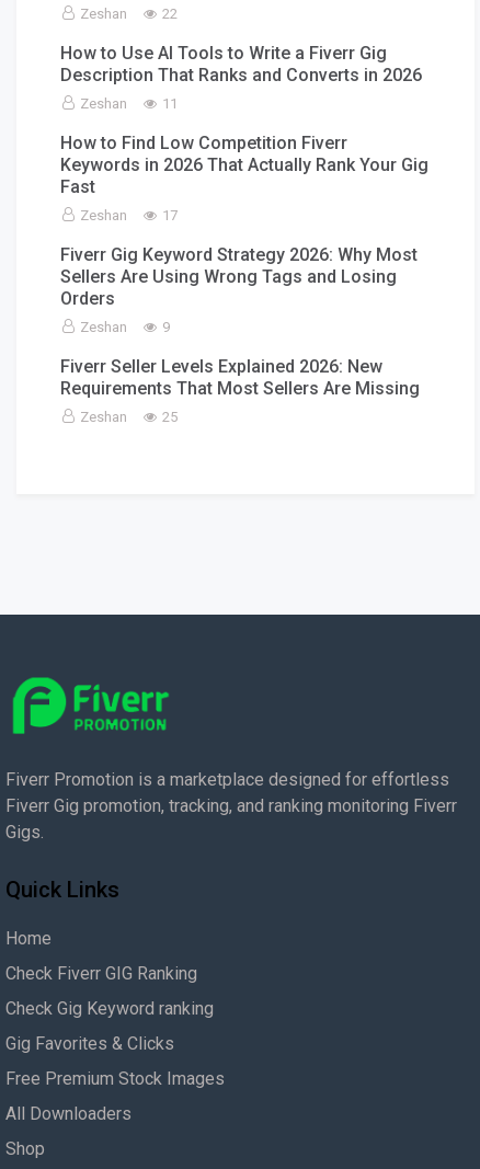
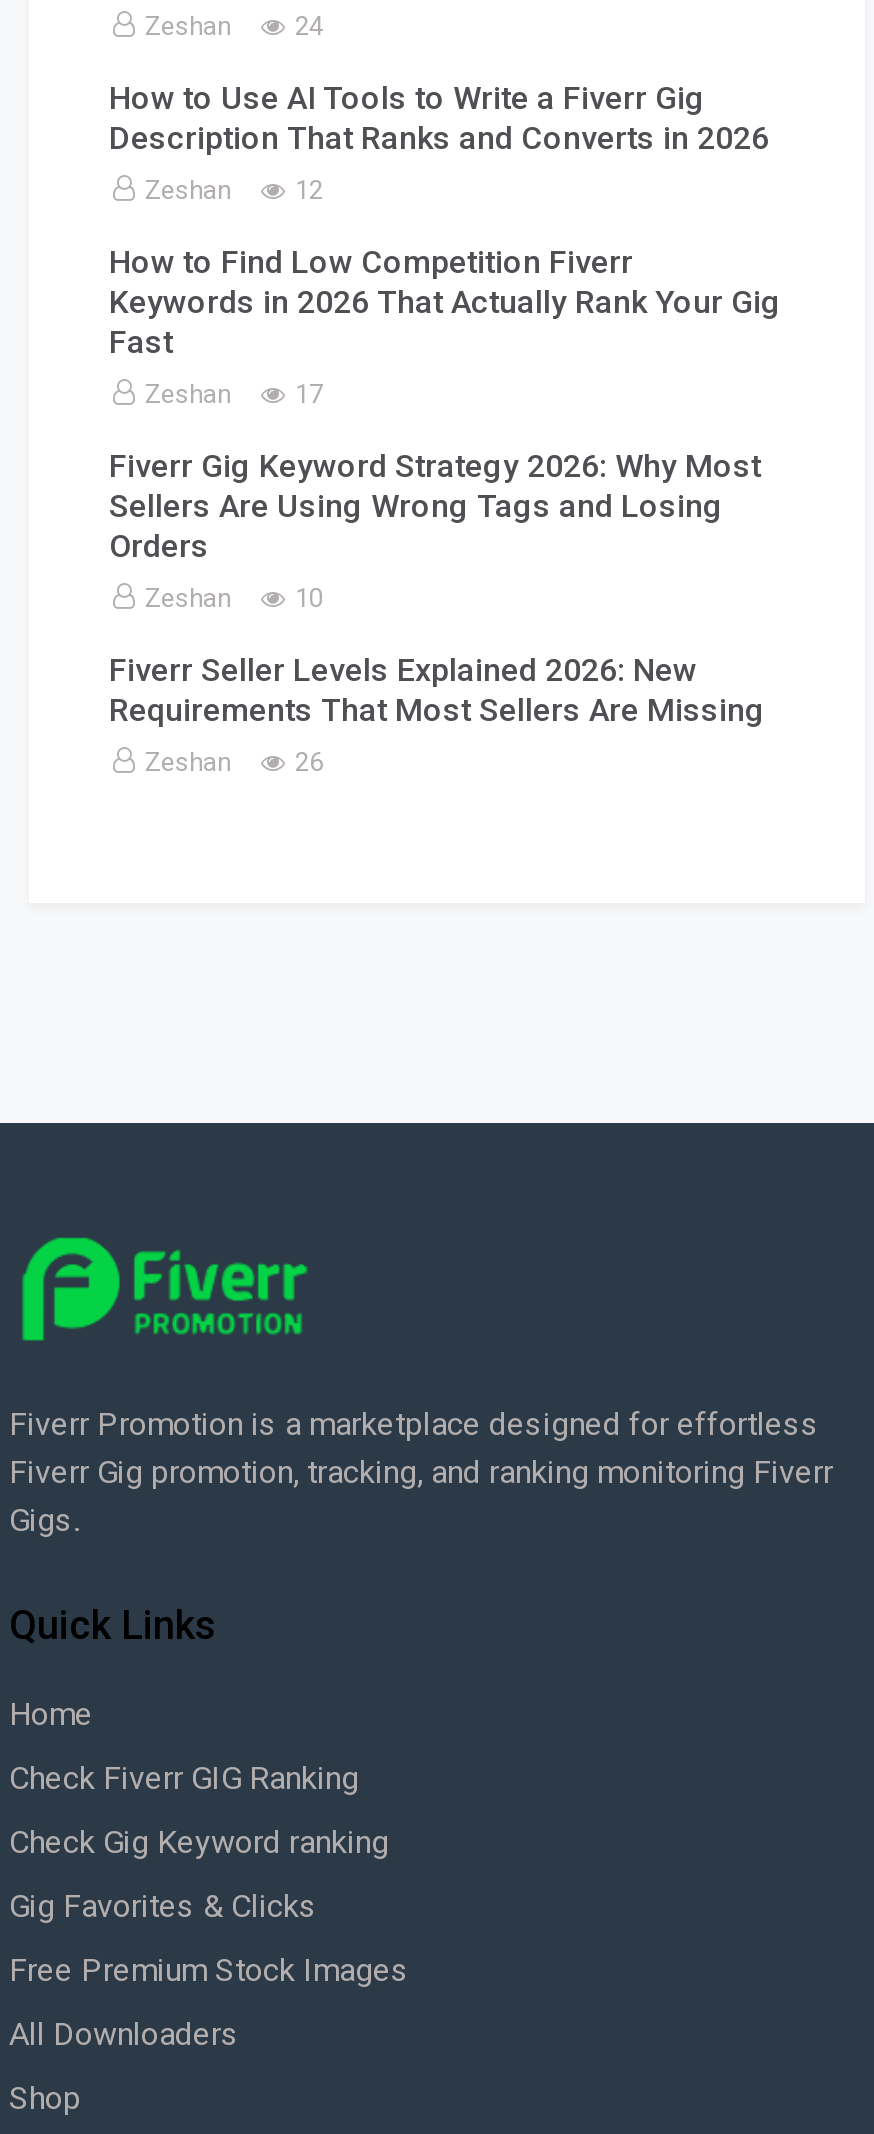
[162,5,178,22] 22 -> [295,10,323,40] 24
[162,95,178,112] 11 -> [295,174,323,204] 12
[162,319,170,335] 9 -> [295,582,323,612] 10
[162,409,178,425] 25 -> [295,746,323,776] 26

